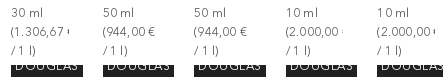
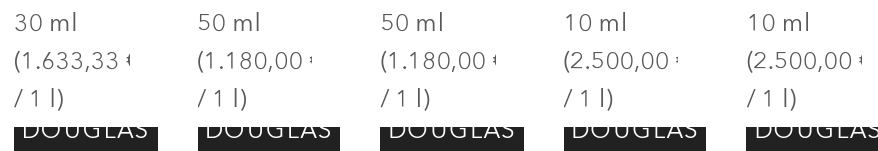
[11,25,74,39] (1.306,67 € -> [14,47,140,75] (1.633,33 €
[103,25,155,39] (944,00 € -> [197,47,324,75] (1.180,00 €
[194,25,247,39] (944,00 € -> [380,47,507,75] (1.180,00 €
[286,25,349,39] (2.000,00 € -> [564,47,690,75] (2.500,00 €
[377,25,441,39] (2.000,00 € -> [747,47,873,75] (2.500,00 €

